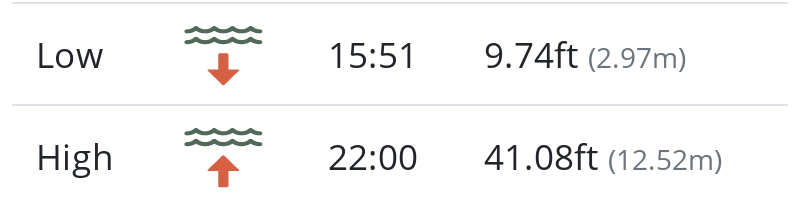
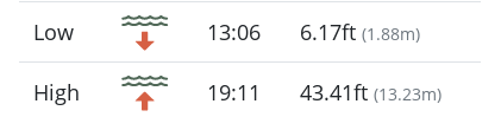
[328,30,686,78] 15:51 | 9.74ft (2.97m) -> [207,18,420,46] 13:06 | 6.17ft (1.88m)
[328,132,722,180] 22:00 | 41.08ft (12.52m) -> [207,78,441,106] 19:11 | 43.41ft (13.23m)

